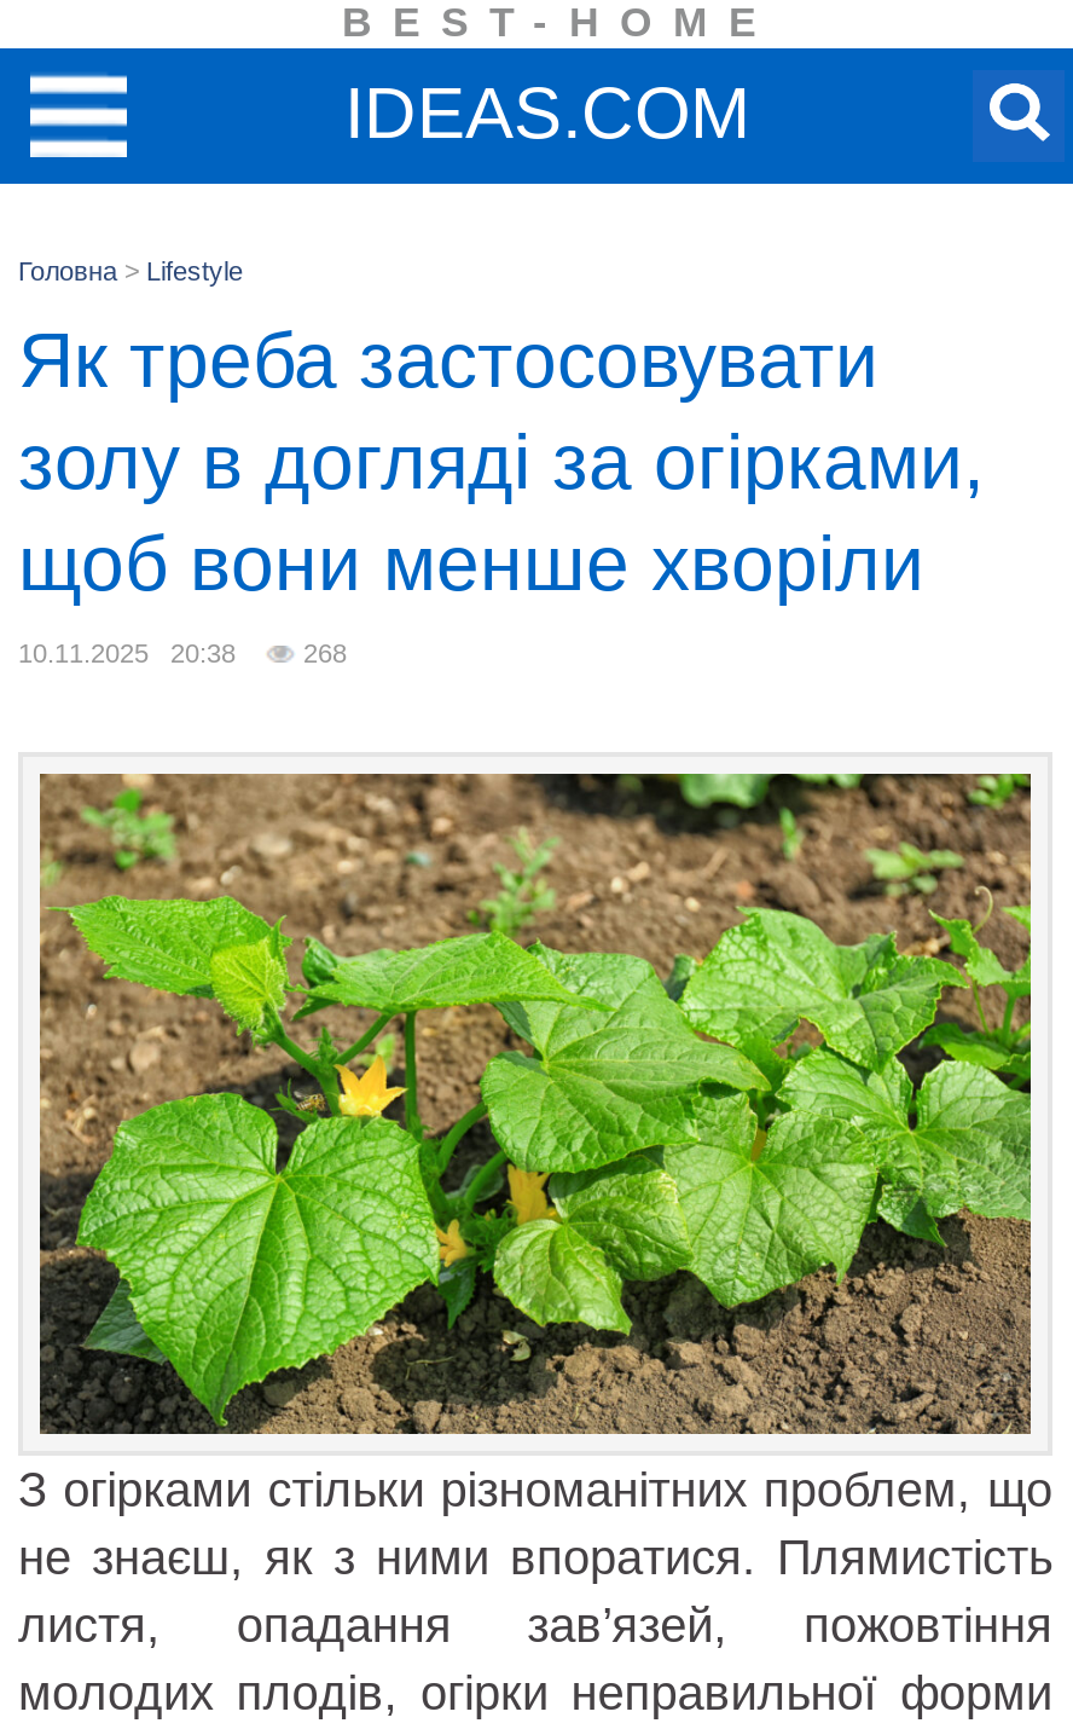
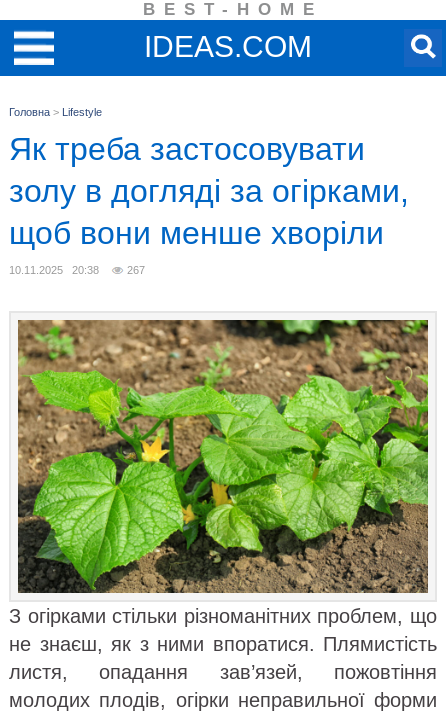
[18,638,347,667] 10.11.2025 20:38 268 -> [9,264,145,276] 10.11.2025 20:38 267

